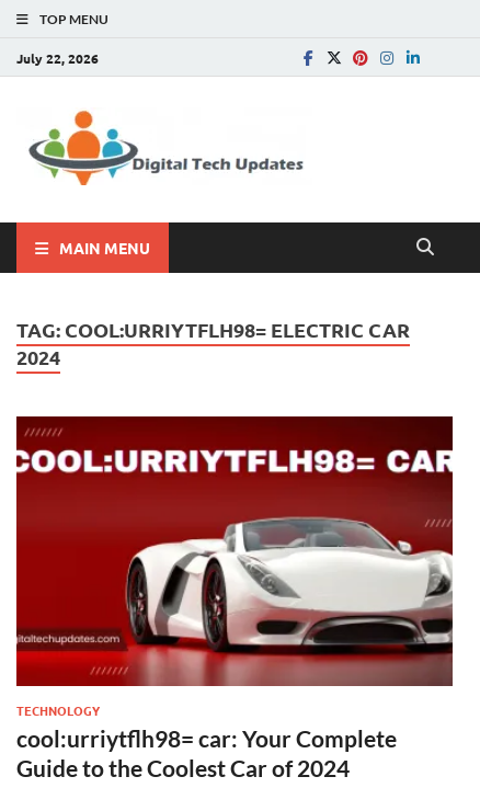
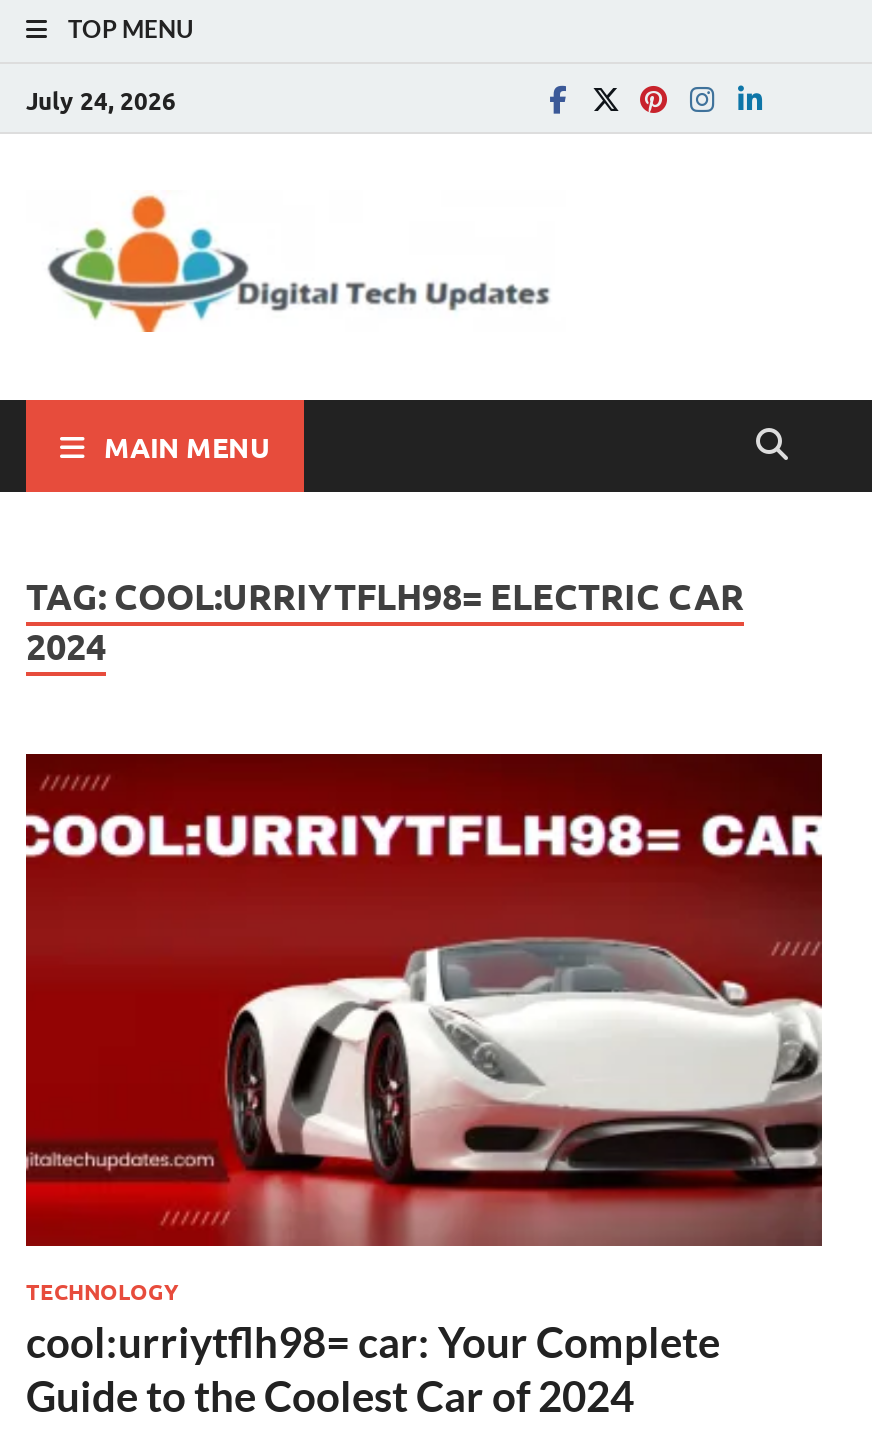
[16,49,99,66] July 22, 2026 -> [26,83,176,115] July 24, 2026

